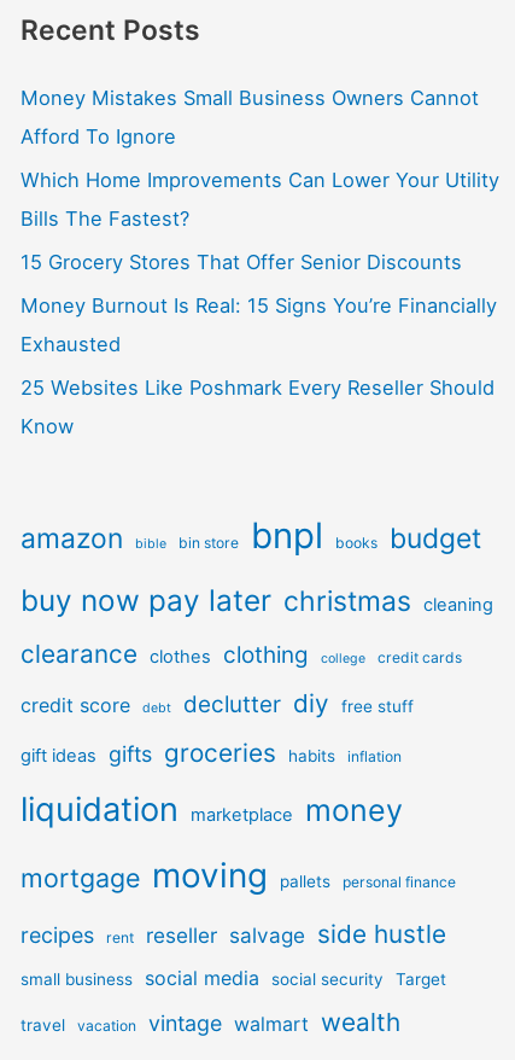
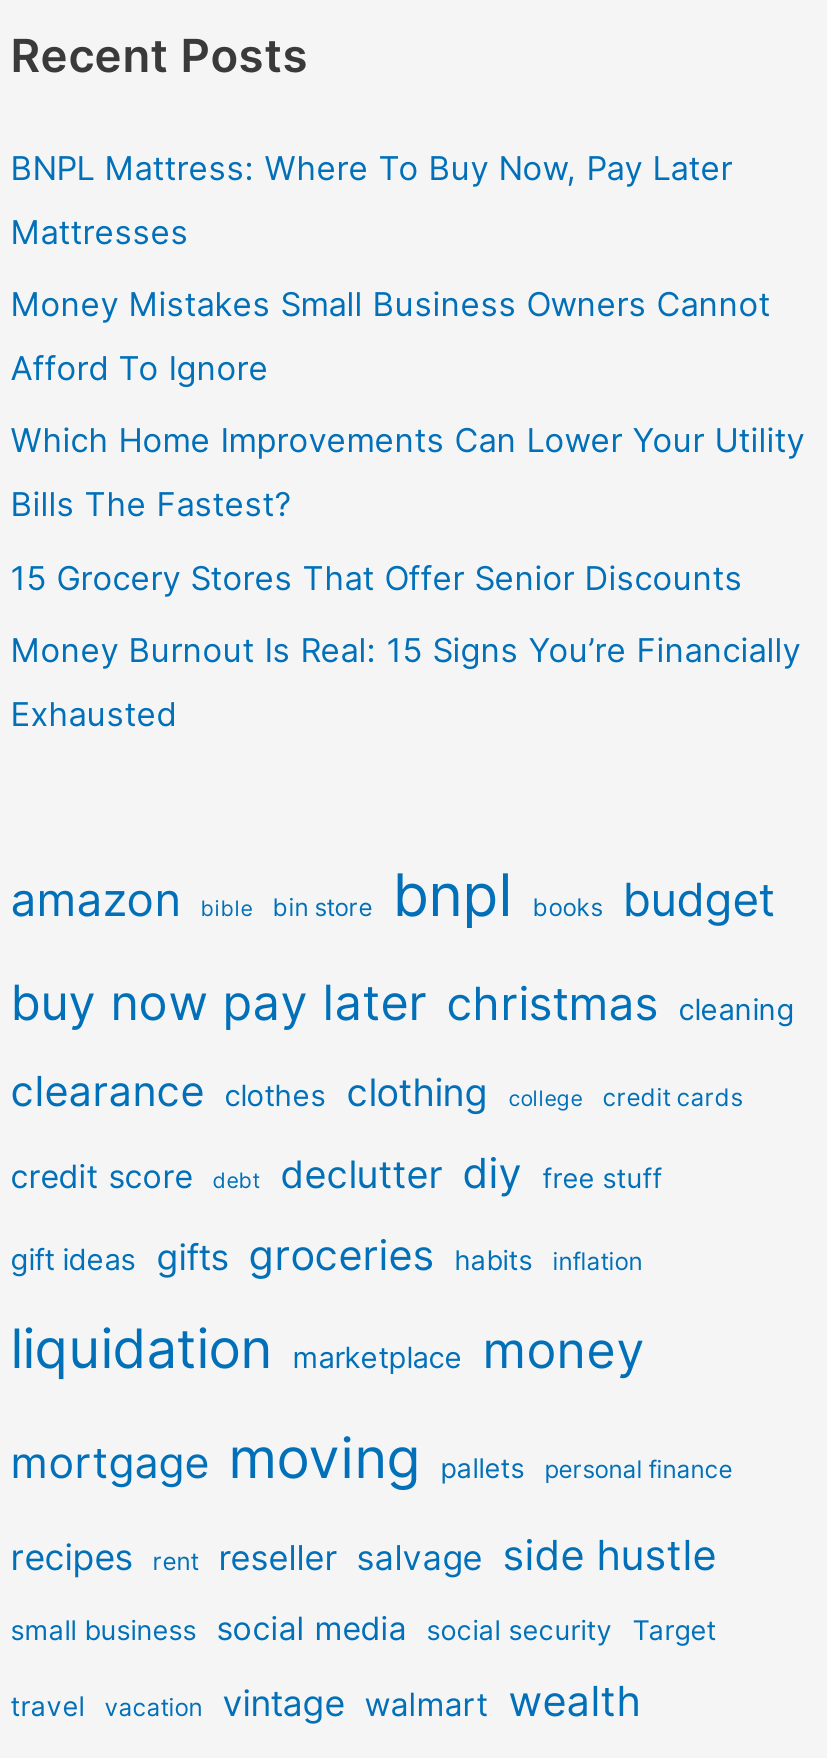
none -> [11,148,733,252] BNPL Mattress: Where To Buy Now, Pay Later | Mattresses
moved [21,85,500,356] -> [11,284,805,733]: Money Mistakes Small Business Owners Cannot | Afford To Ignore | Which Home Improvements Can Lower Your Utility | Bills The Fastest? | 15 Grocery Stores That Offer Senior Discounts | Money Burnout Is Real: 15 Signs You’re Financially | Exhausted
[21,375,495,438] 25 Websites Like Poshmark Every Reseller Should | Know -> none

